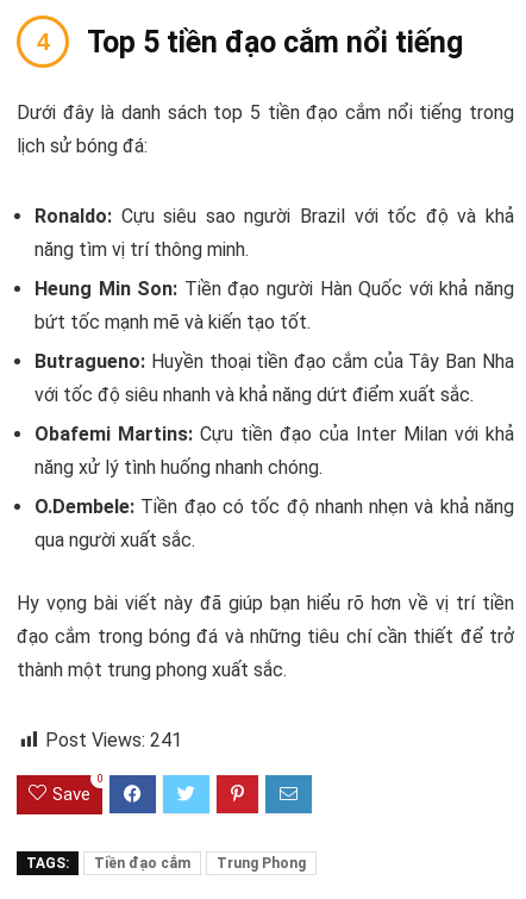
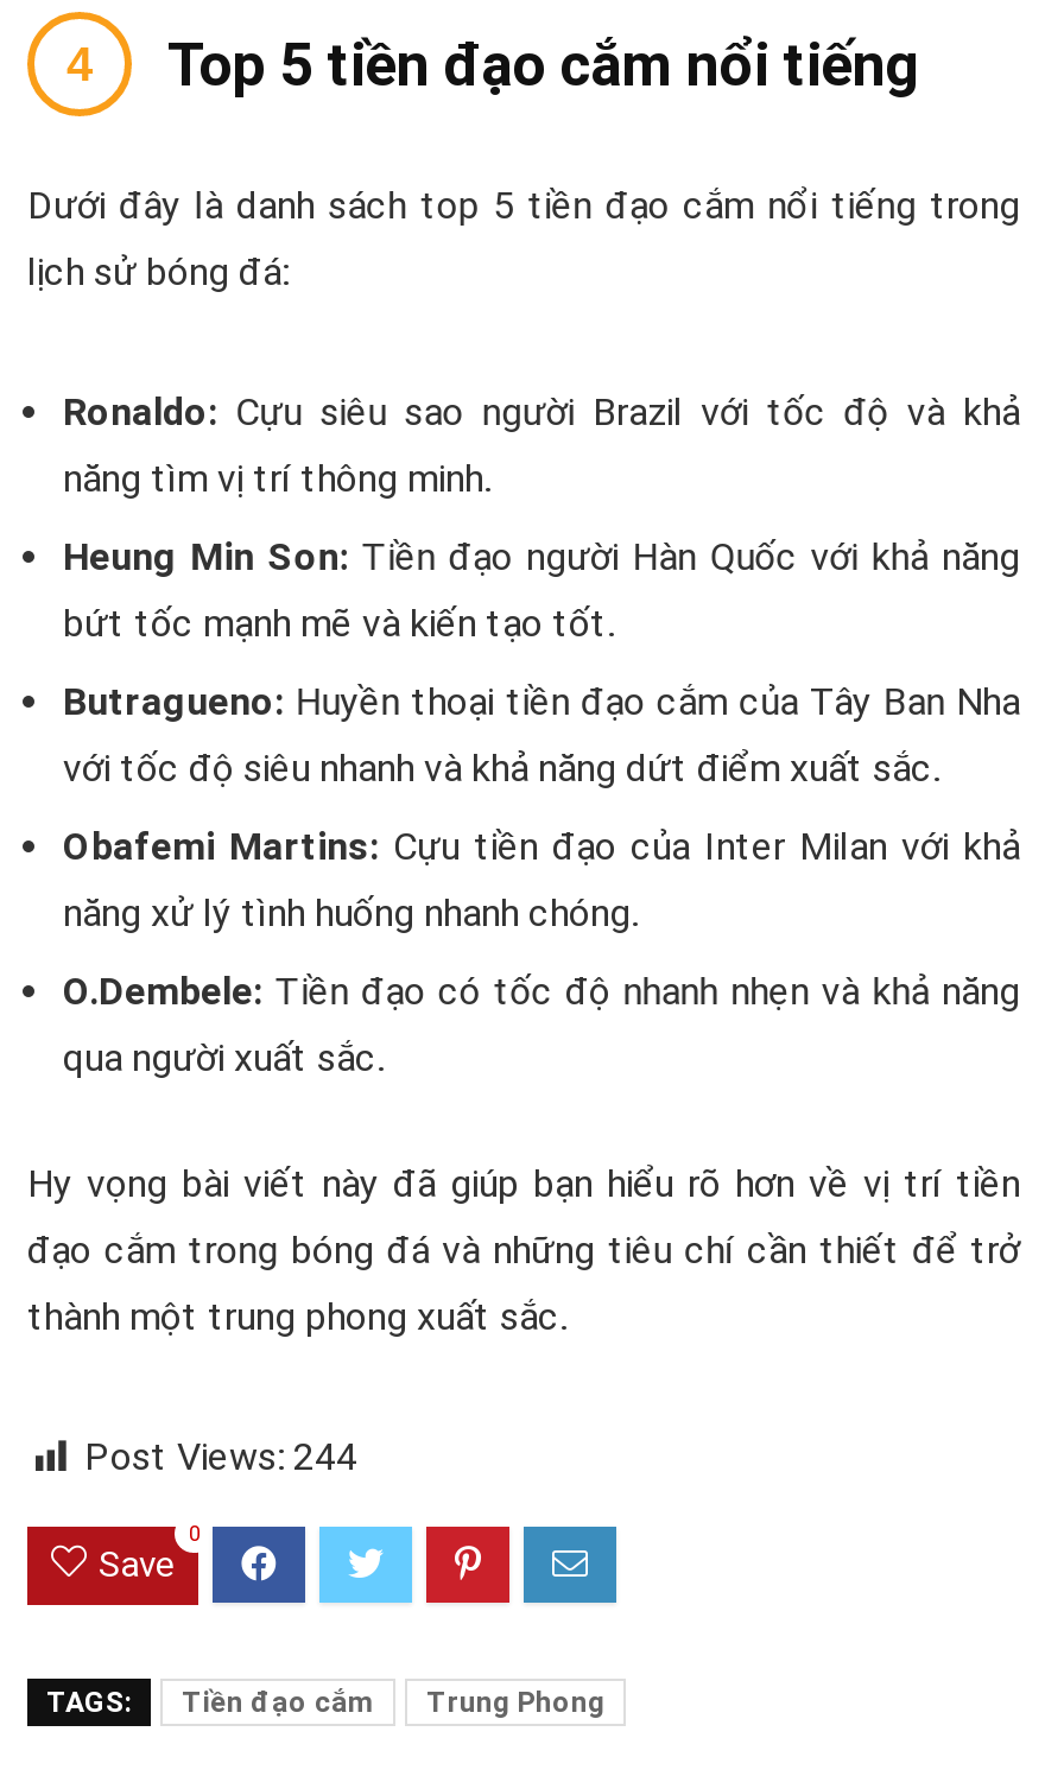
[45,728,182,751] Post Views: 241 -> [84,1434,357,1479] Post Views: 244

